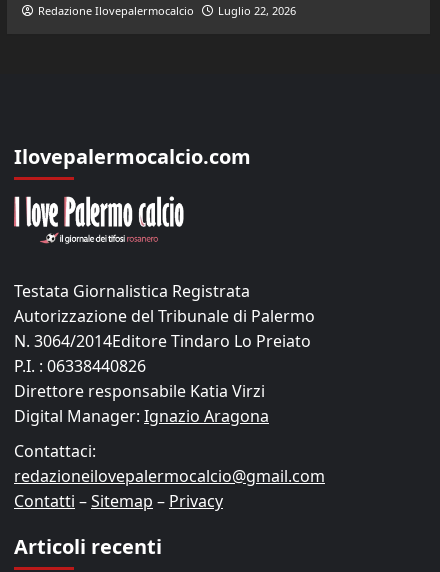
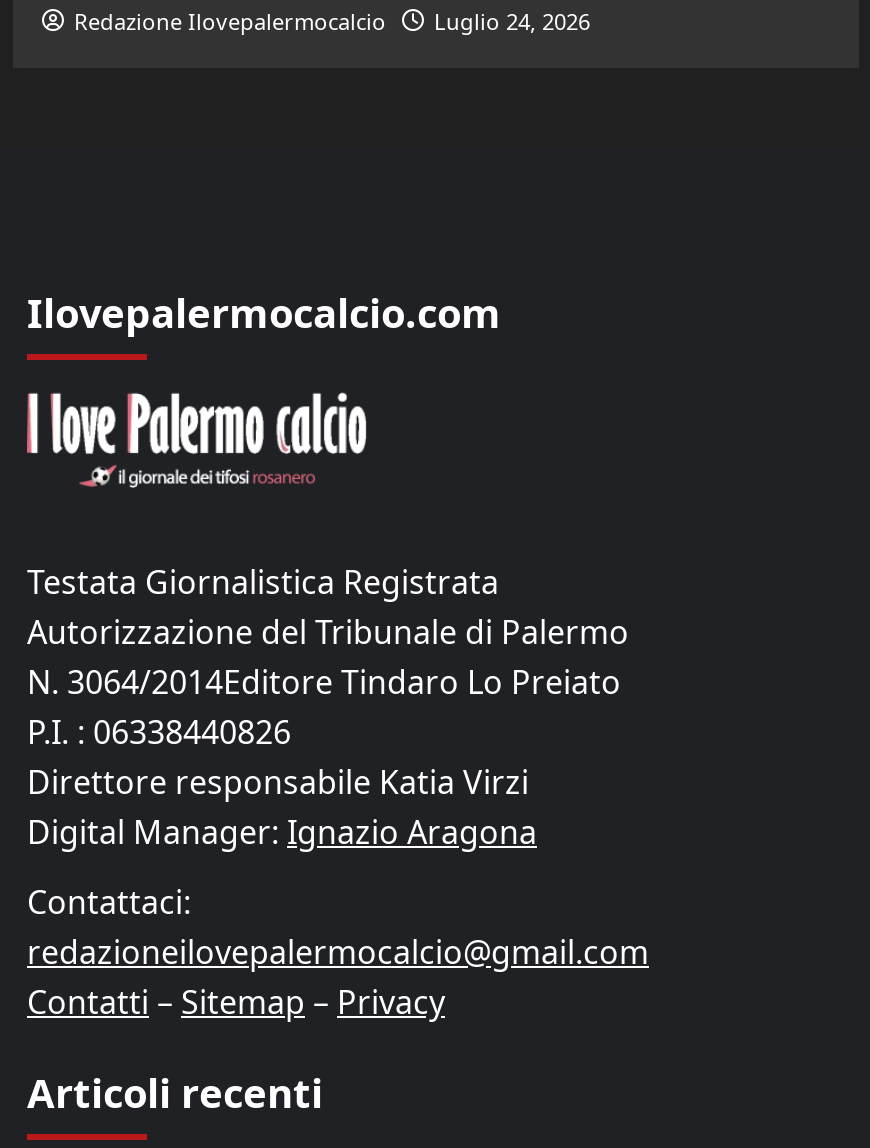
[37,3,295,18] Redazione Ilovepalermocalcio Luglio 22, 2026 -> [74,7,590,37] Redazione Ilovepalermocalcio Luglio 24, 2026

